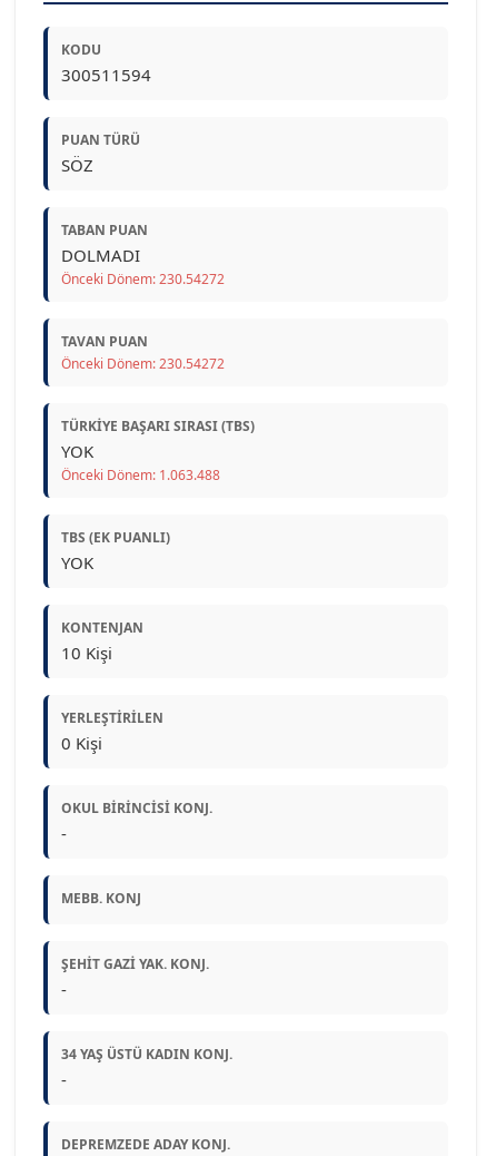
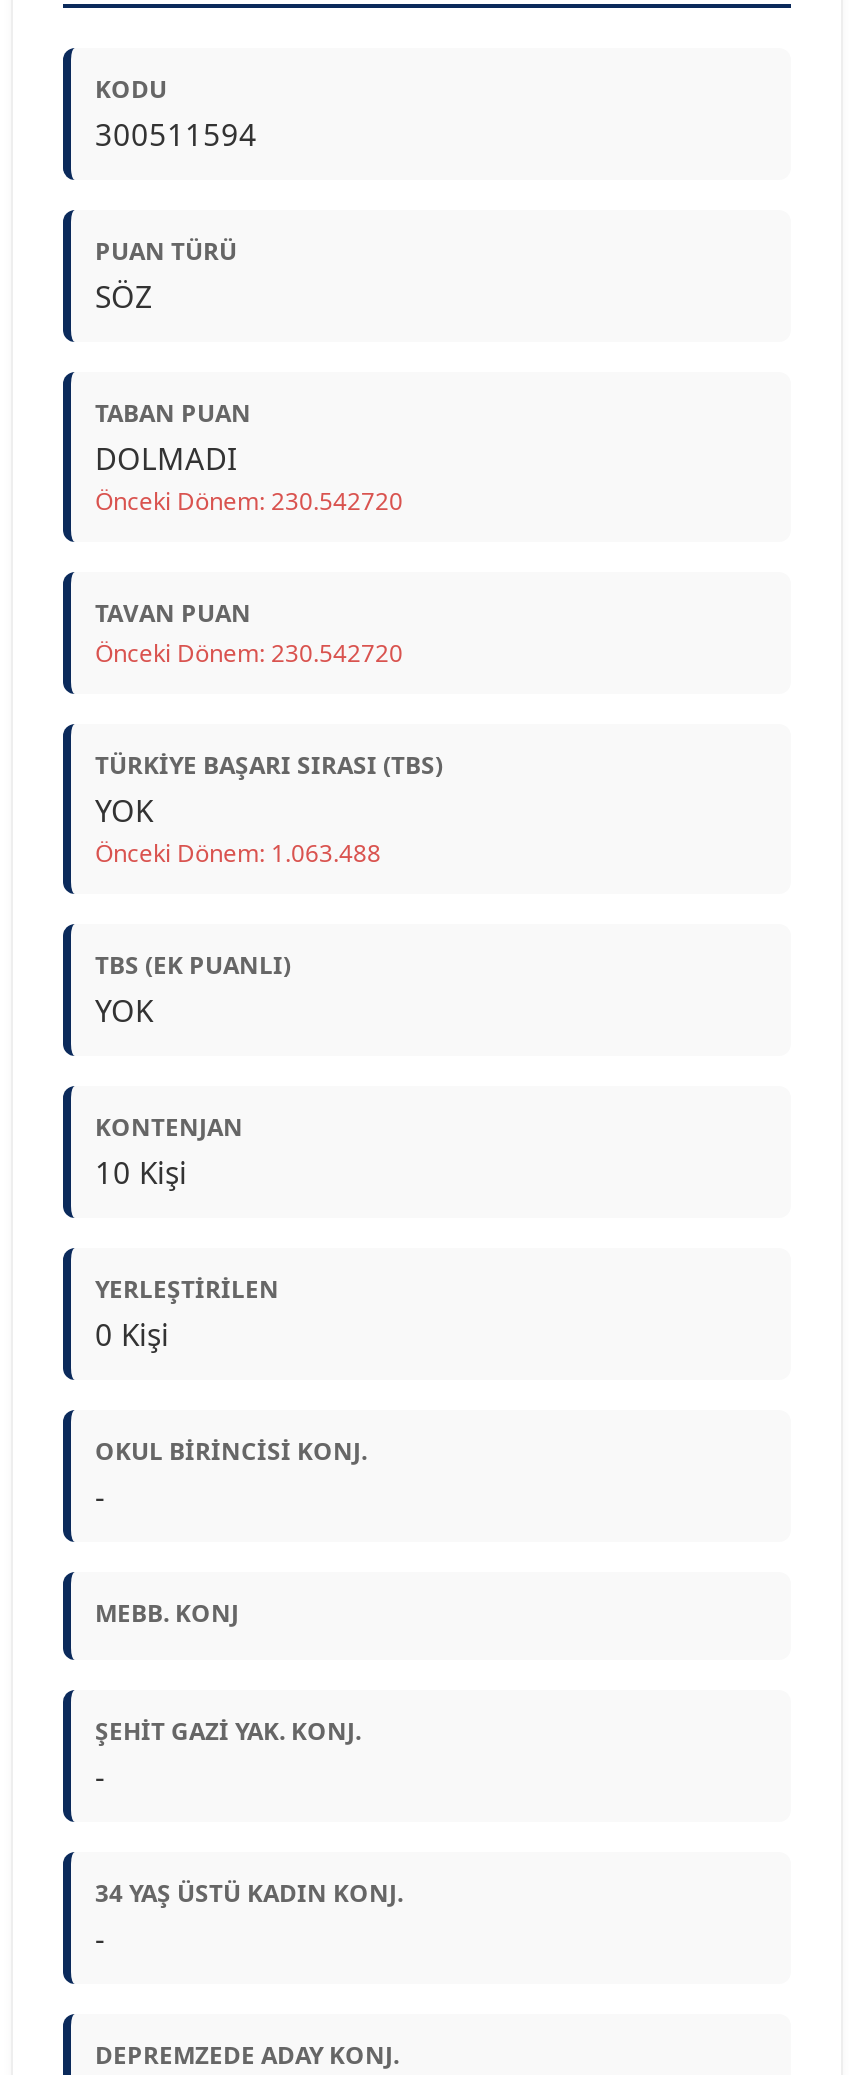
[61,269,225,288] Önceki Dönem: 230.54272 -> [95,483,403,517] Önceki Dönem: 230.542720
[61,354,225,373] Önceki Dönem: 230.54272 -> [95,635,403,669] Önceki Dönem: 230.542720

